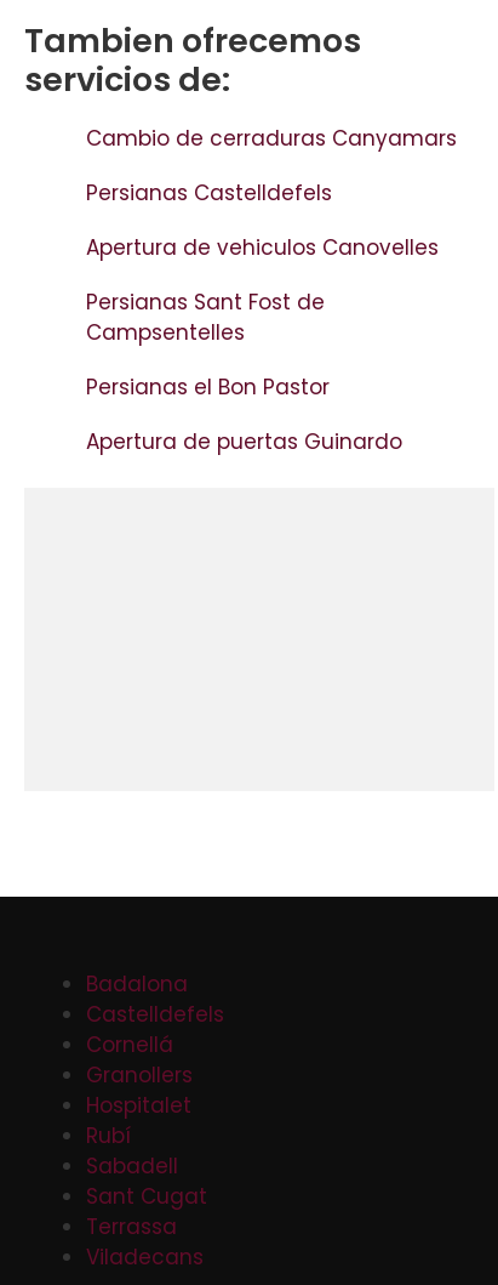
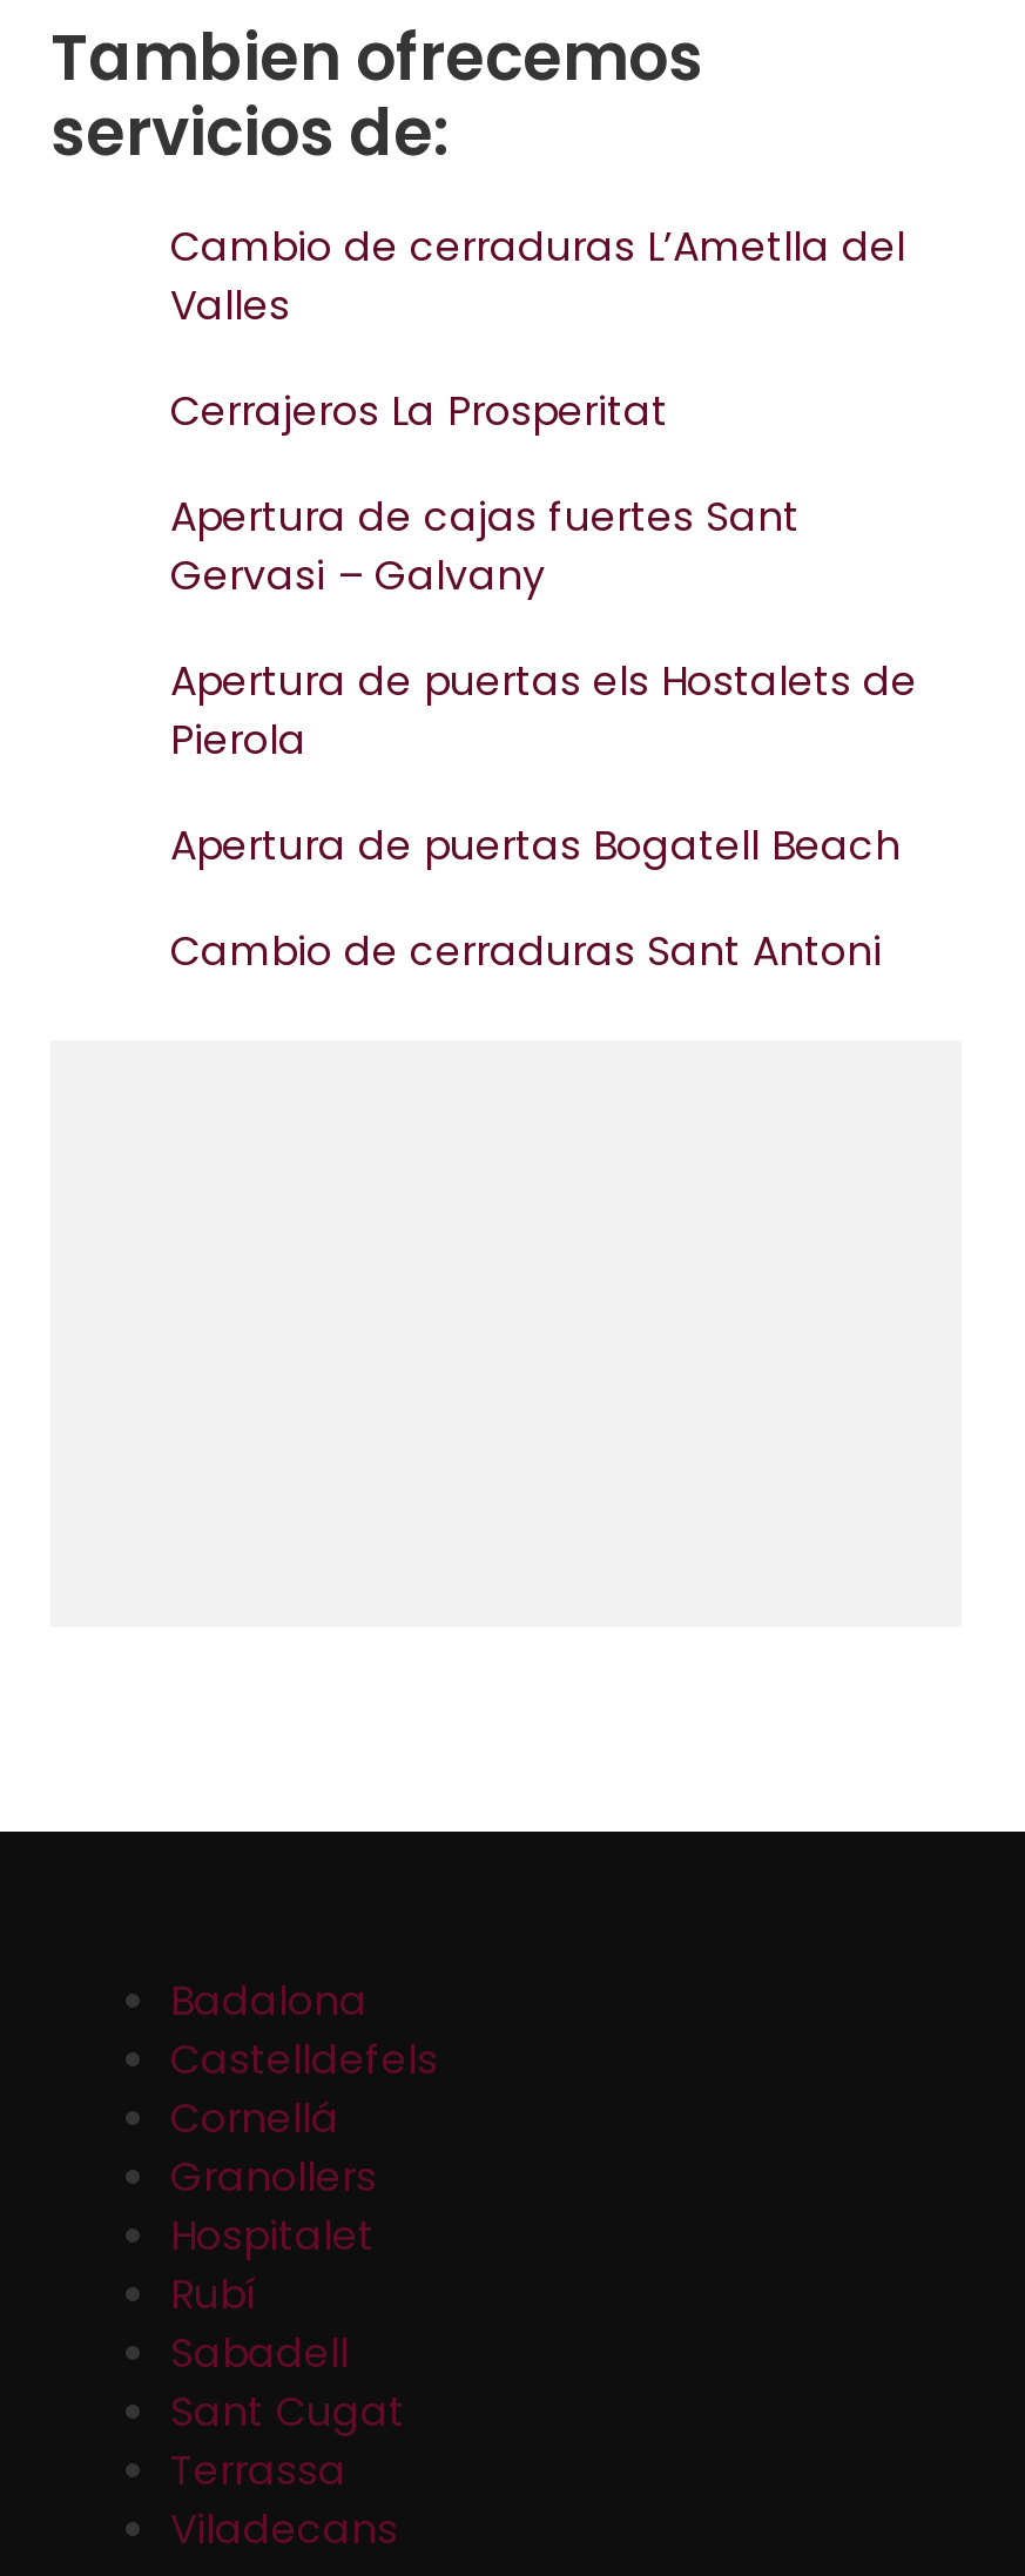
[86,124,463,153] Cambio de cerraduras Canyamars -> [170,218,905,333] Cambio de cerraduras L’Ametlla del | Valles
[86,178,338,207] Persianas Castelldefels -> [170,382,680,439] Cerrajeros La Prosperitat
[86,233,445,262] Apertura de vehiculos Canovelles -> [170,488,800,603] Apertura de cajas fuertes Sant | Gervasi – Galvany
[86,287,325,347] Persianas Sant Fost de | Campsentelles -> [170,652,917,767] Apertura de puertas els Hostalets de | Pierola
[86,372,336,401] Persianas el Bon Pastor -> [170,817,912,873] Apertura de puertas Bogatell Beach
[86,427,408,456] Apertura de puertas Guinardo -> [170,922,893,979] Cambio de cerraduras Sant Antoni

